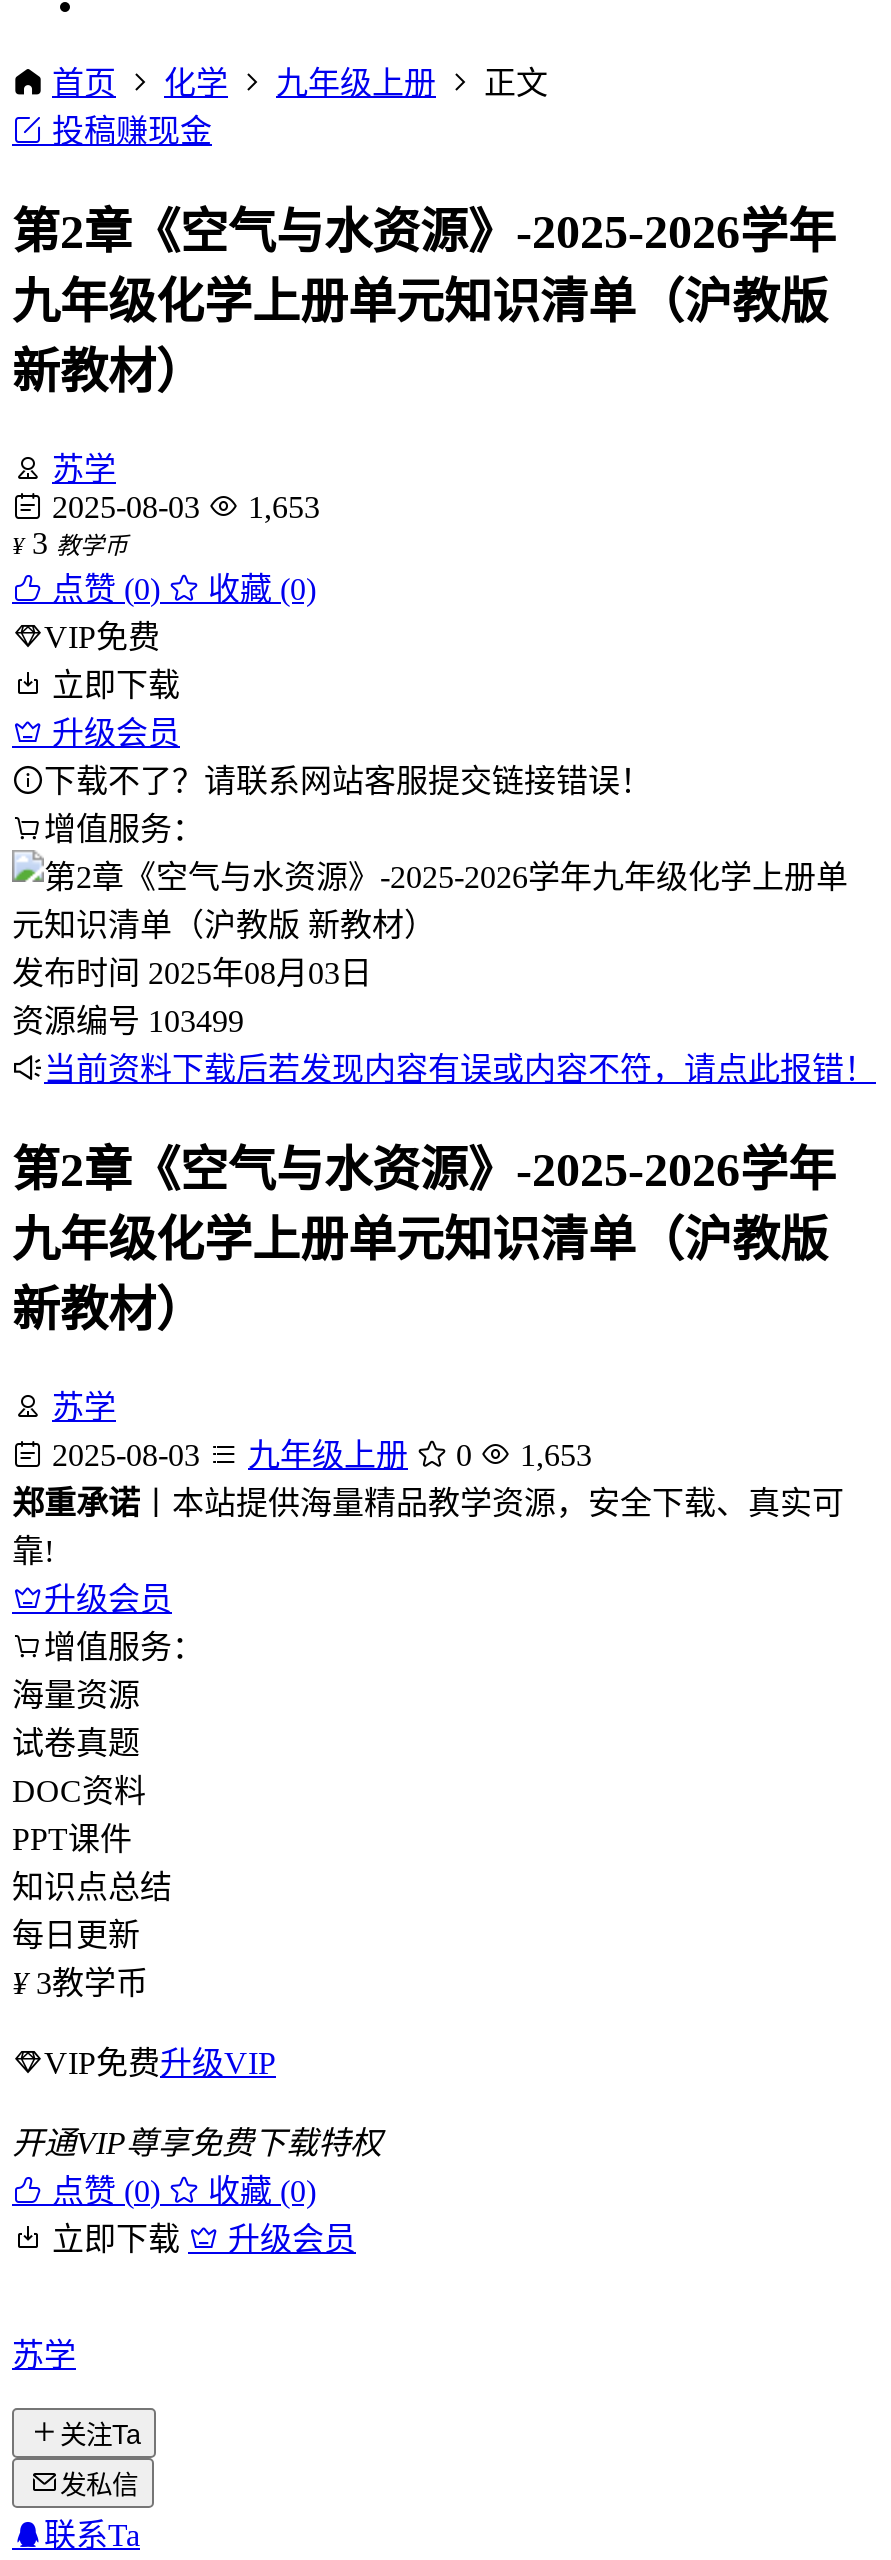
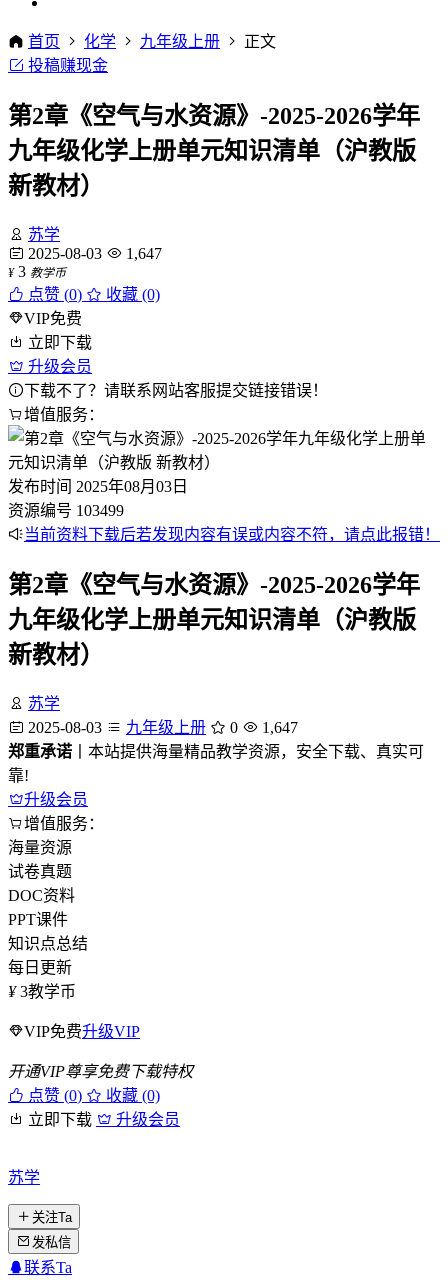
[44,490,320,524] 2025-08-03 1,653 -> [24,245,162,262] 2025-08-03 1,647
[44,1438,592,1472] 2025-08-03 九年级上册 0 1,653 -> [24,719,298,736] 2025-08-03 九年级上册 0 1,647

